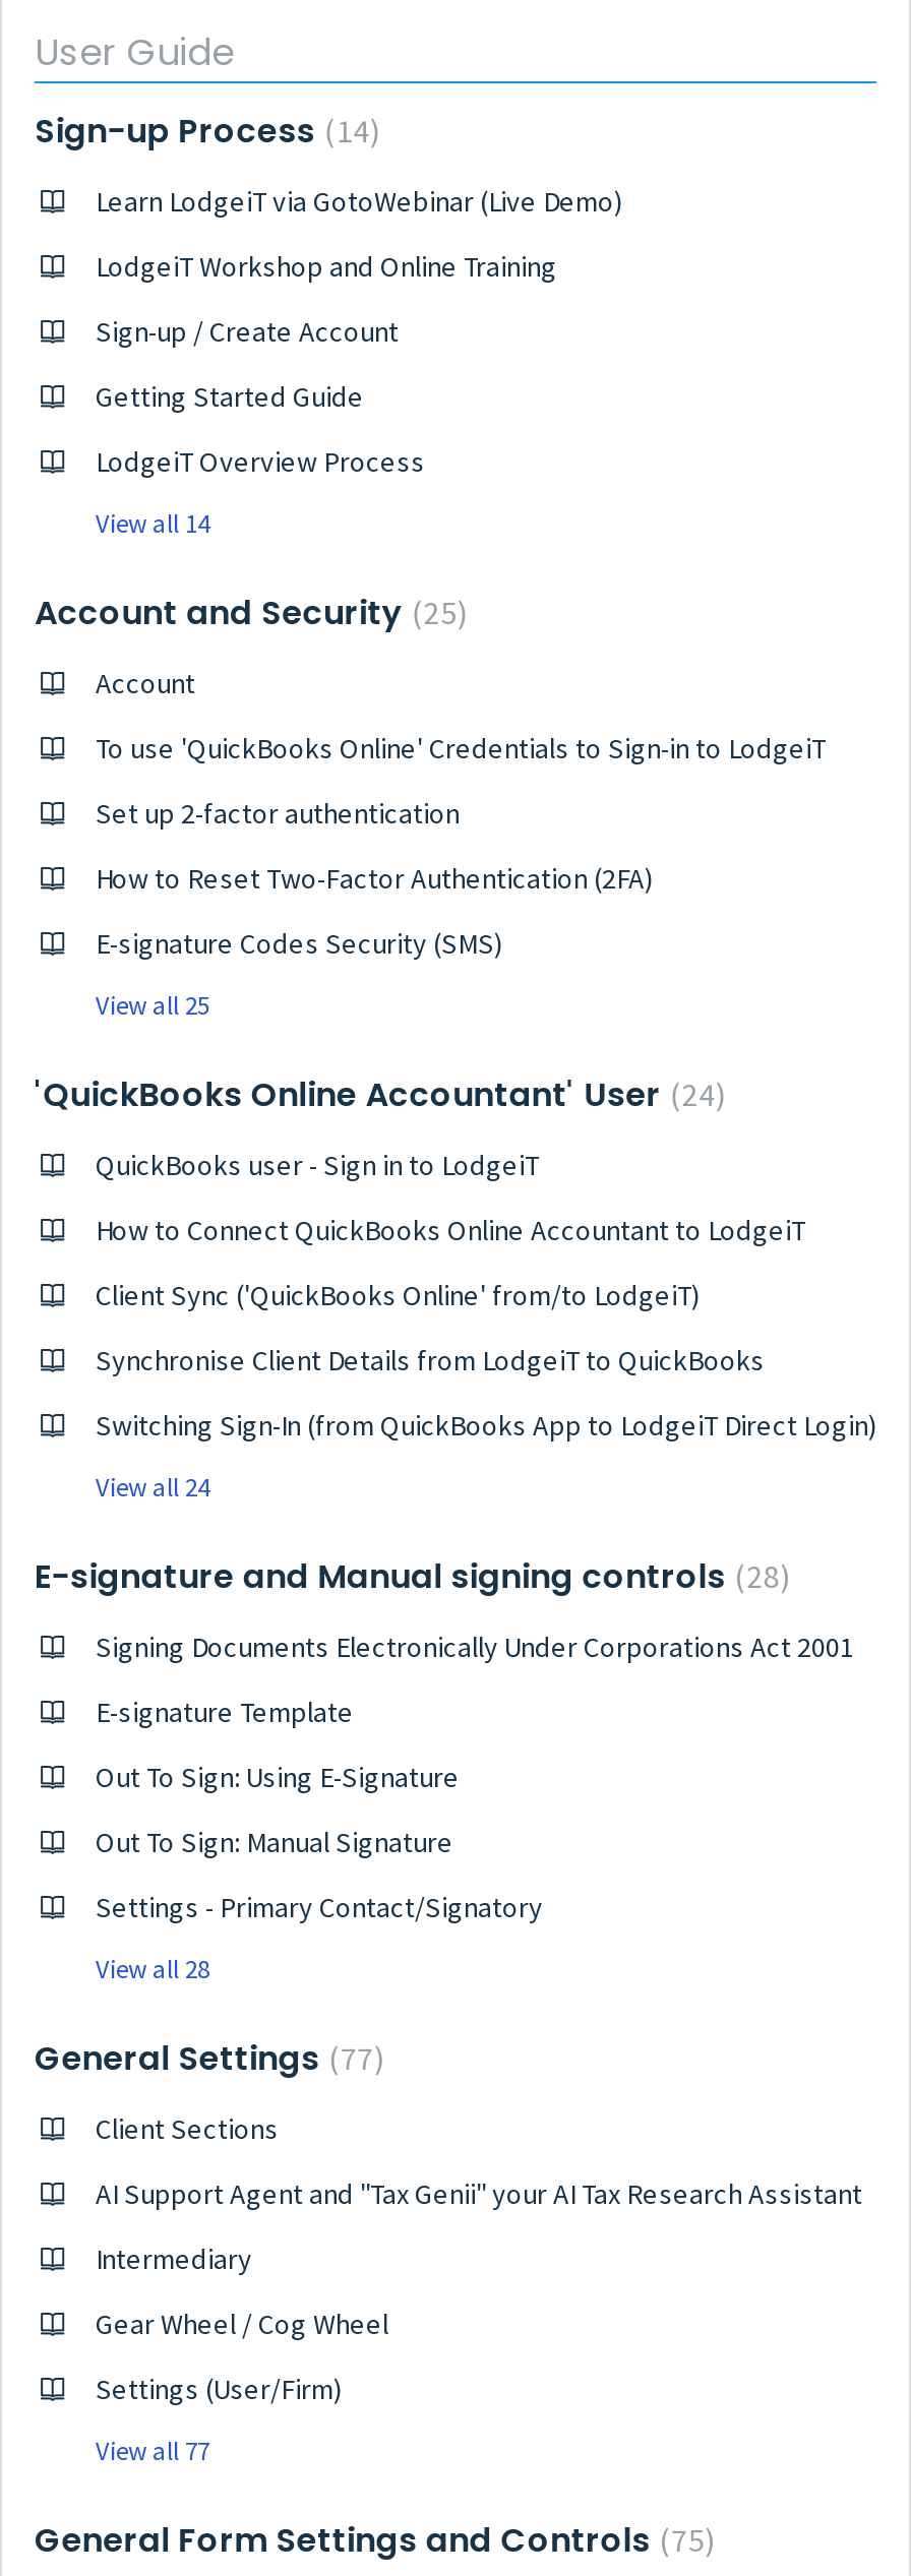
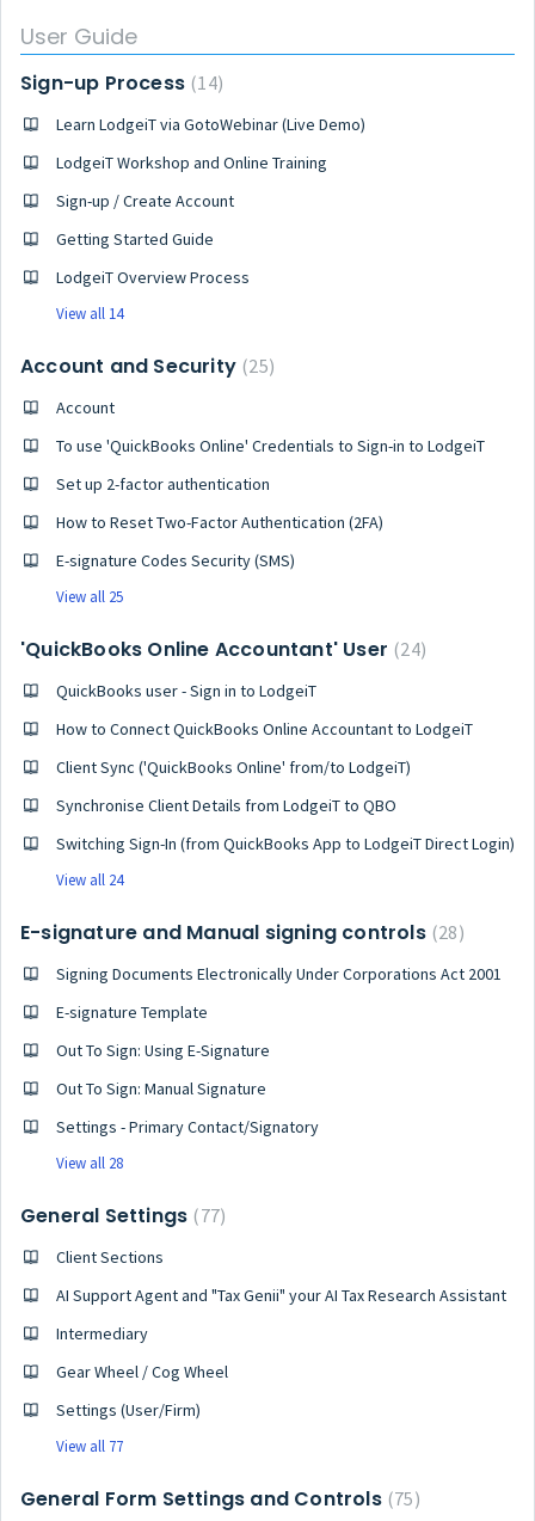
[96,1342,765,1378] Synchronise Client Details from LodgeiT to QuickBooks -> [56,795,396,816] Synchronise Client Details from LodgeiT to QBO

